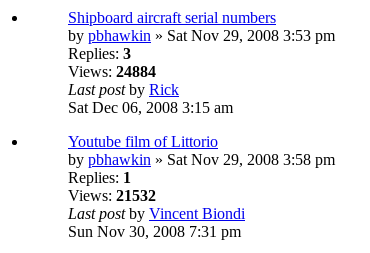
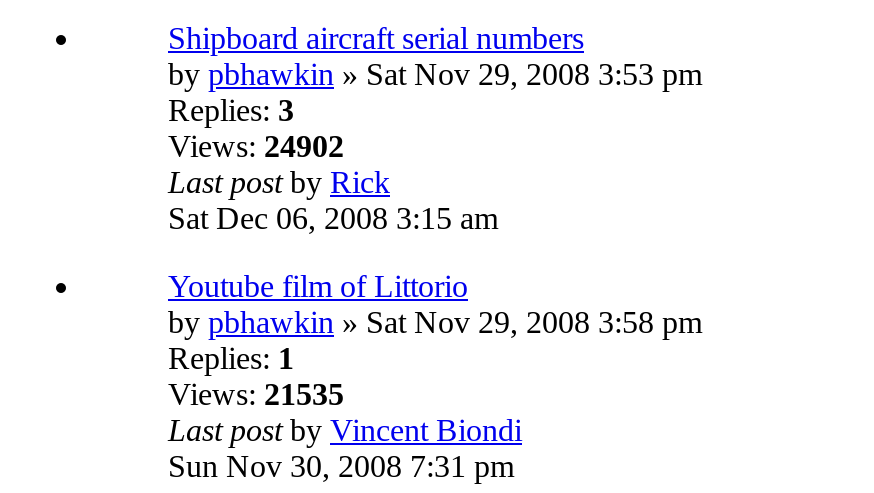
[68,63,156,80] Views: 24884 -> [168,130,344,164] Views: 24902
[68,187,156,204] Views: 21532 -> [168,378,344,412] Views: 21535

